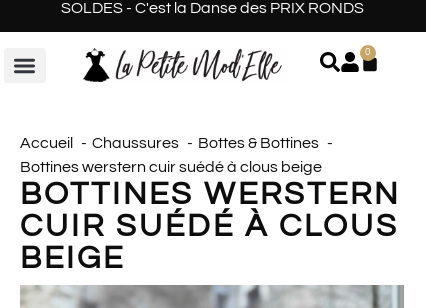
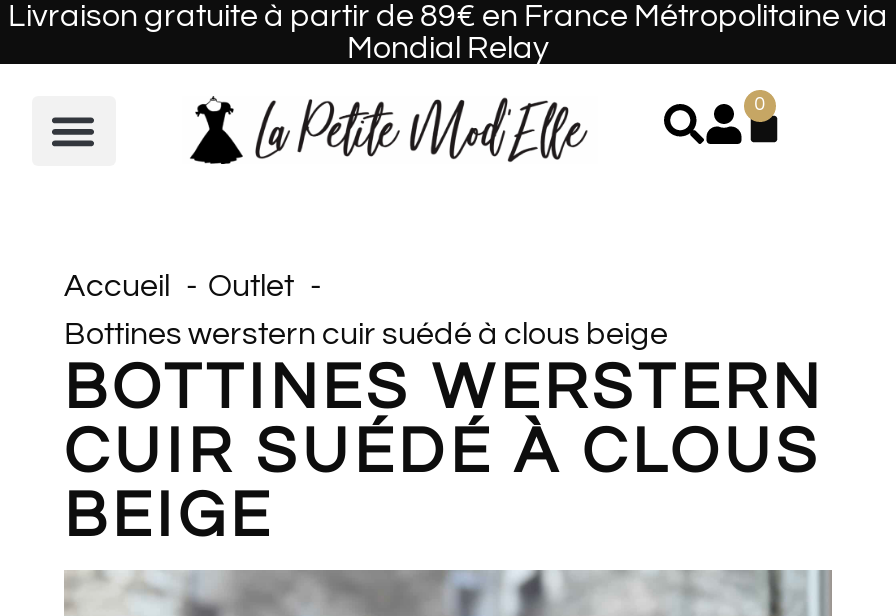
[60,0,363,16] SOLDES - C'est la Danse des PRIX RONDS -> [8,0,888,64] Livraison gratuite à partir de 89€ en France Métropolitaine via | Mondial Relay
[92,134,319,150] Chaussures | Bottes & Bottines -> [208,269,294,301] Outlet

